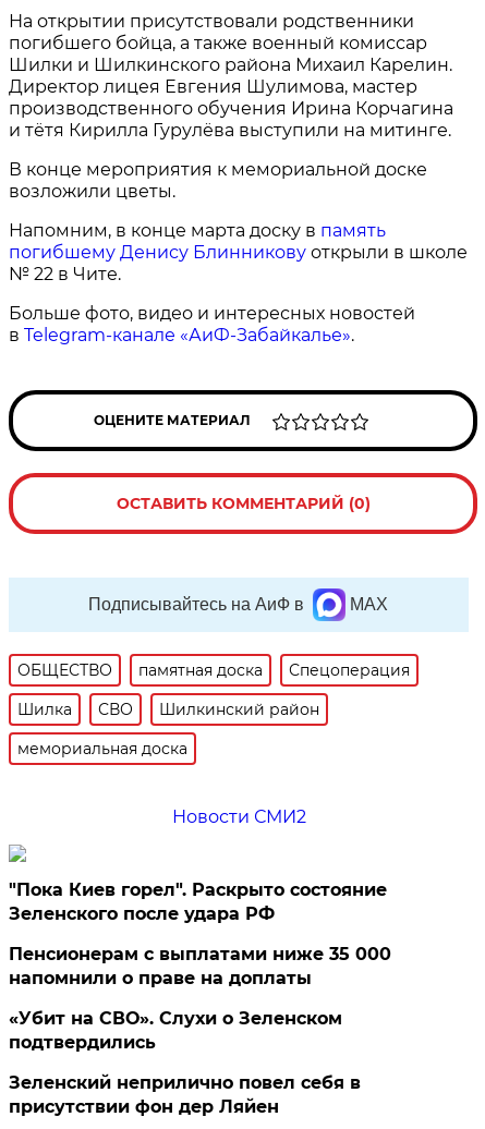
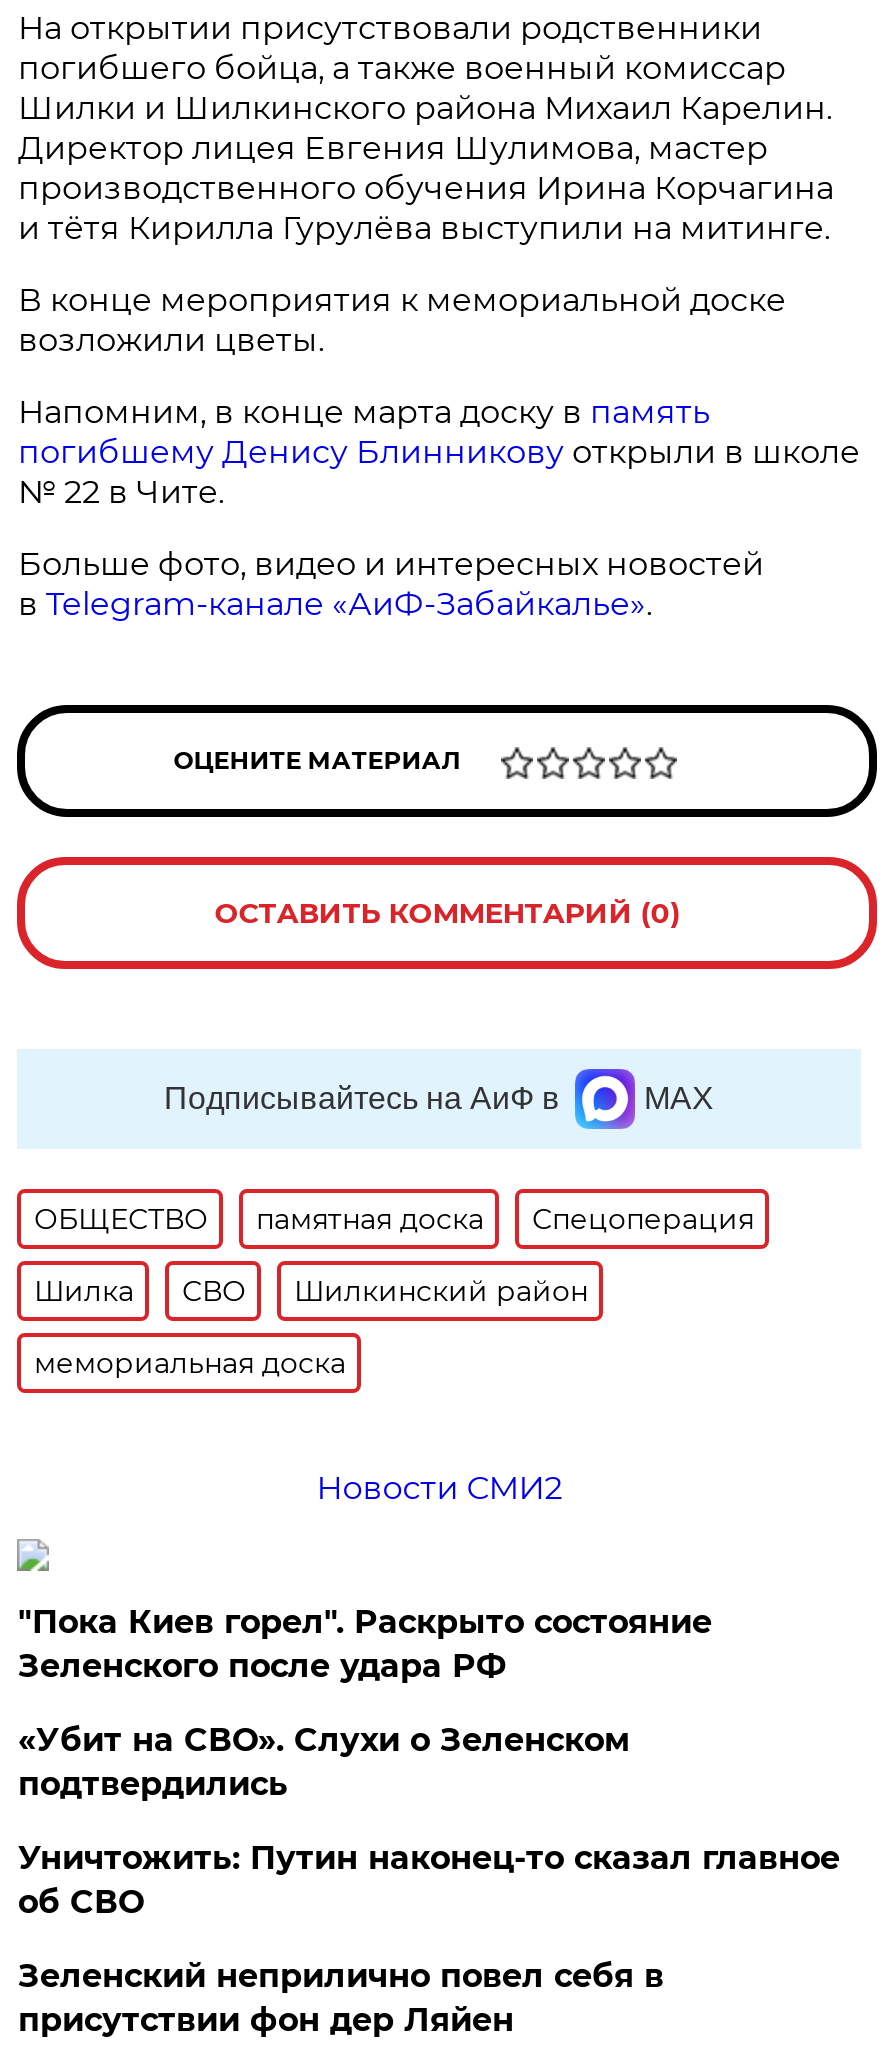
[9,944,392,988] Пенсионерам с выплатами ниже 35 000 | напомнили о праве на доплаты -> none
moved [9,1008,343,1053] -> [18,1721,630,1803]: «Убит на СВО». Слухи о Зеленском | подтвердились
none -> [18,1839,840,1921] Уничтожить: Путин наконец-то сказал главное | об СВО

